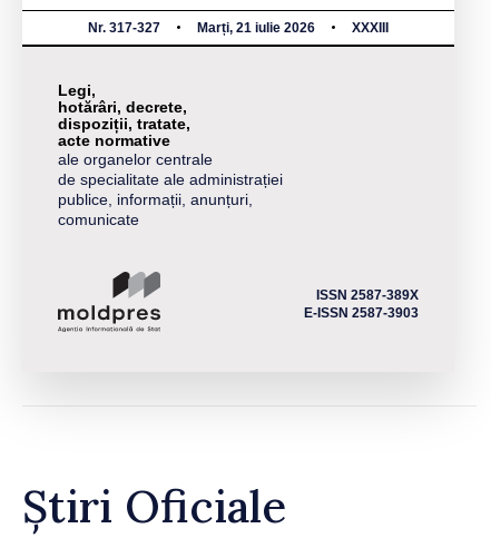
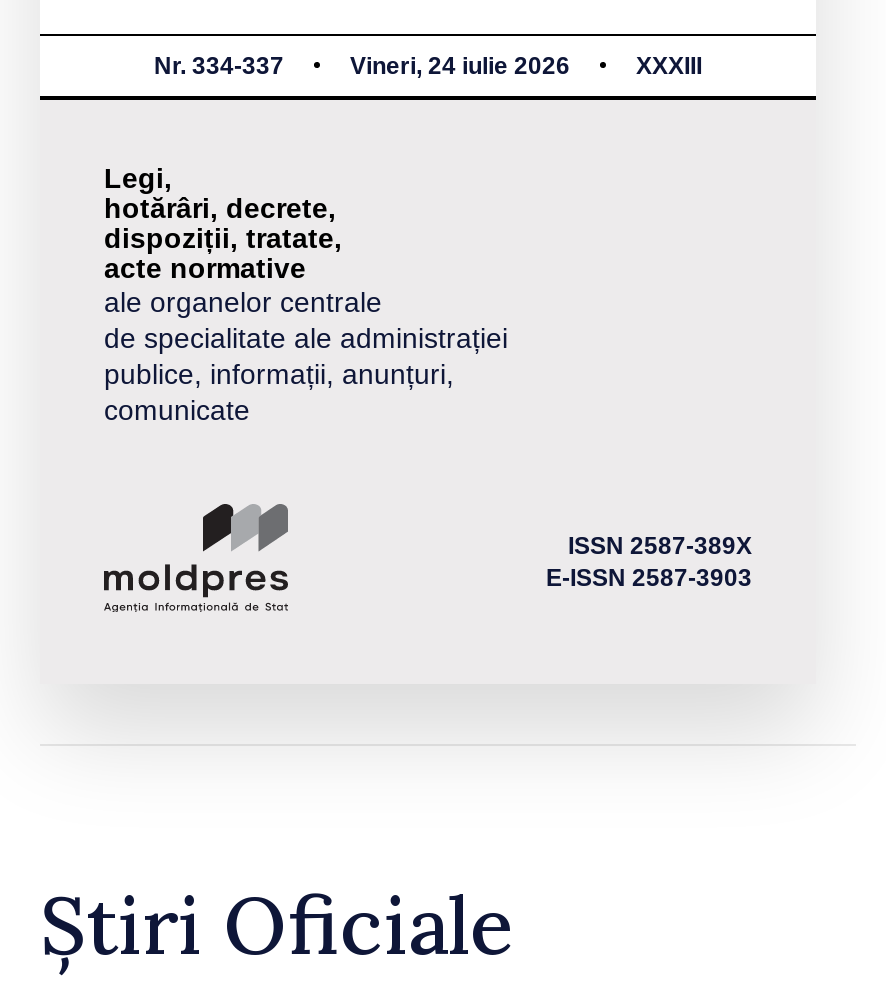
[88,20,315,35] Nr. 317-327 | Marți, 21 iulie 2026 -> [154,52,570,80] Nr. 334-337 | Vineri, 24 iulie 2026

